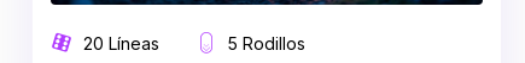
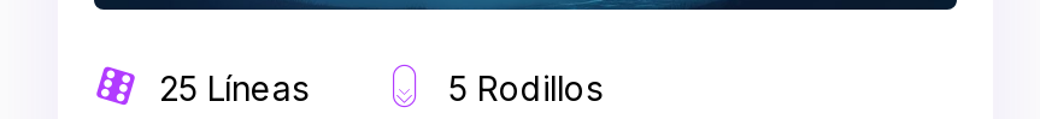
[78,33,159,53] 20 Líneas -> [149,67,309,107] 25 Líneas

